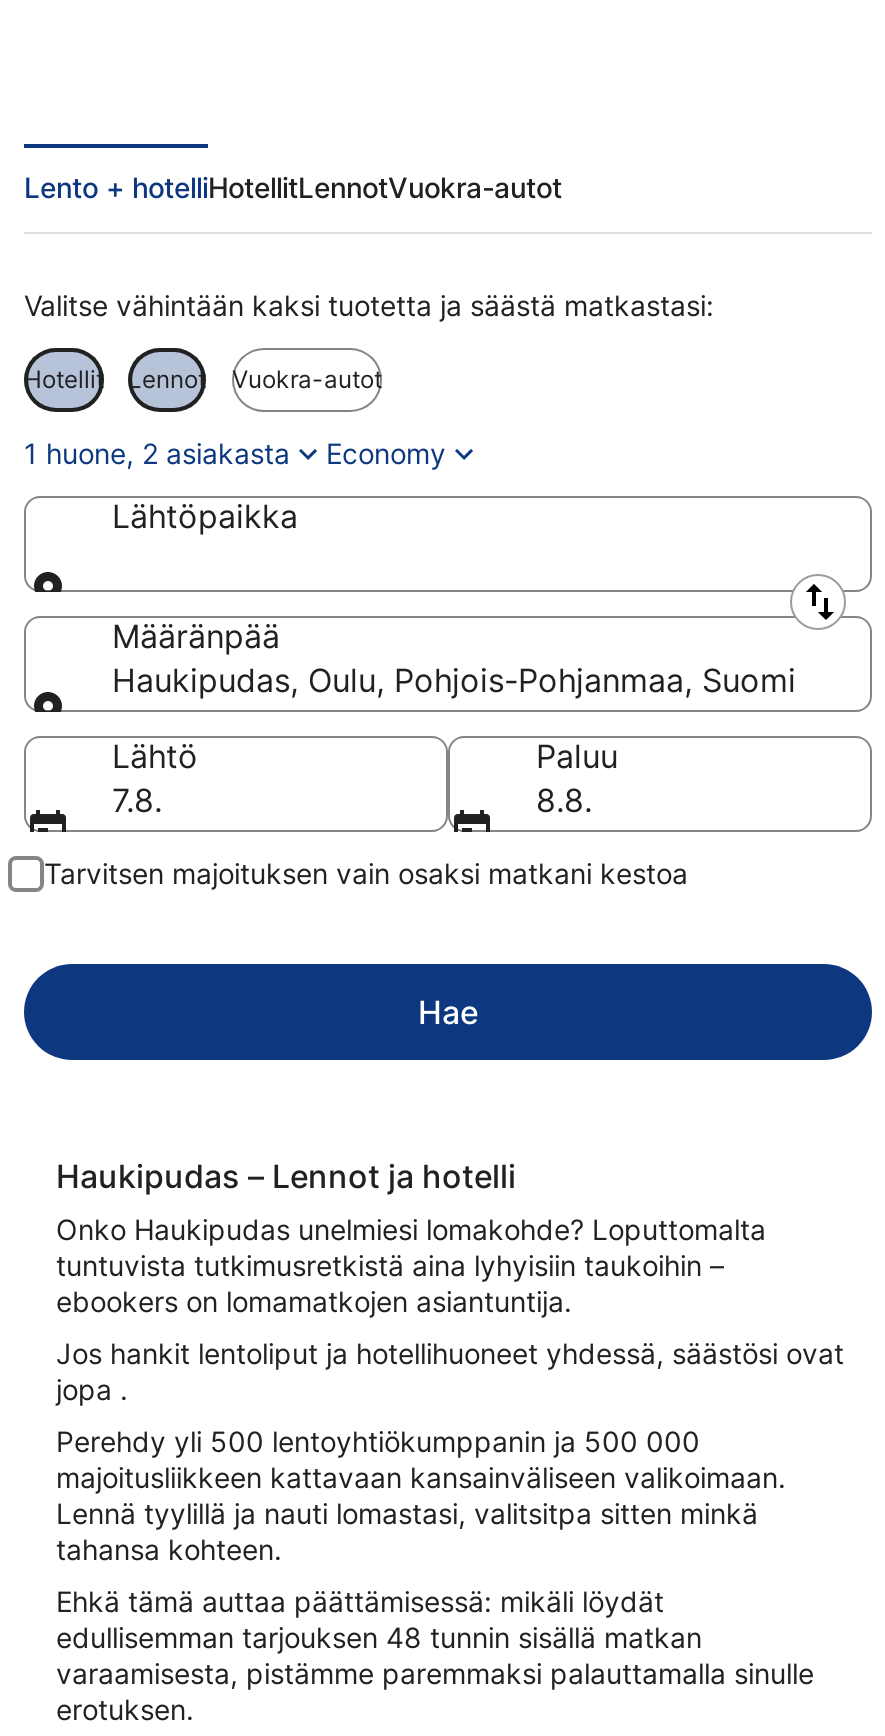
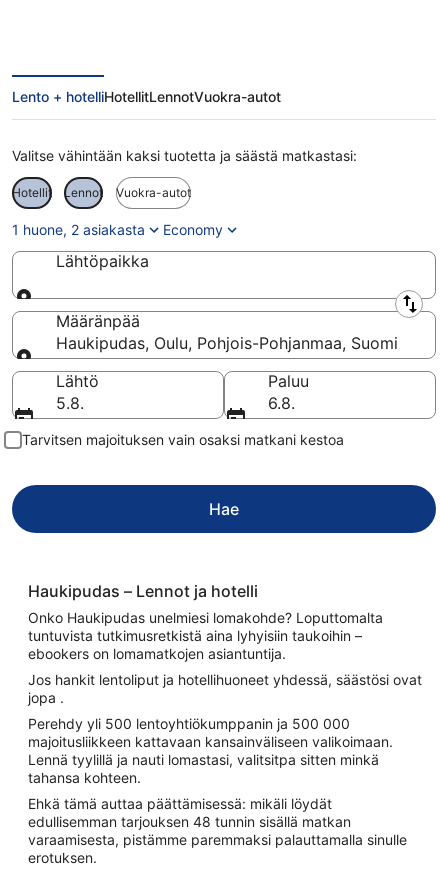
[112,780,162,820] 7.8. -> [56,393,84,413] 5.8.
[536,780,592,820] 8.8. -> [268,393,295,413] 6.8.

